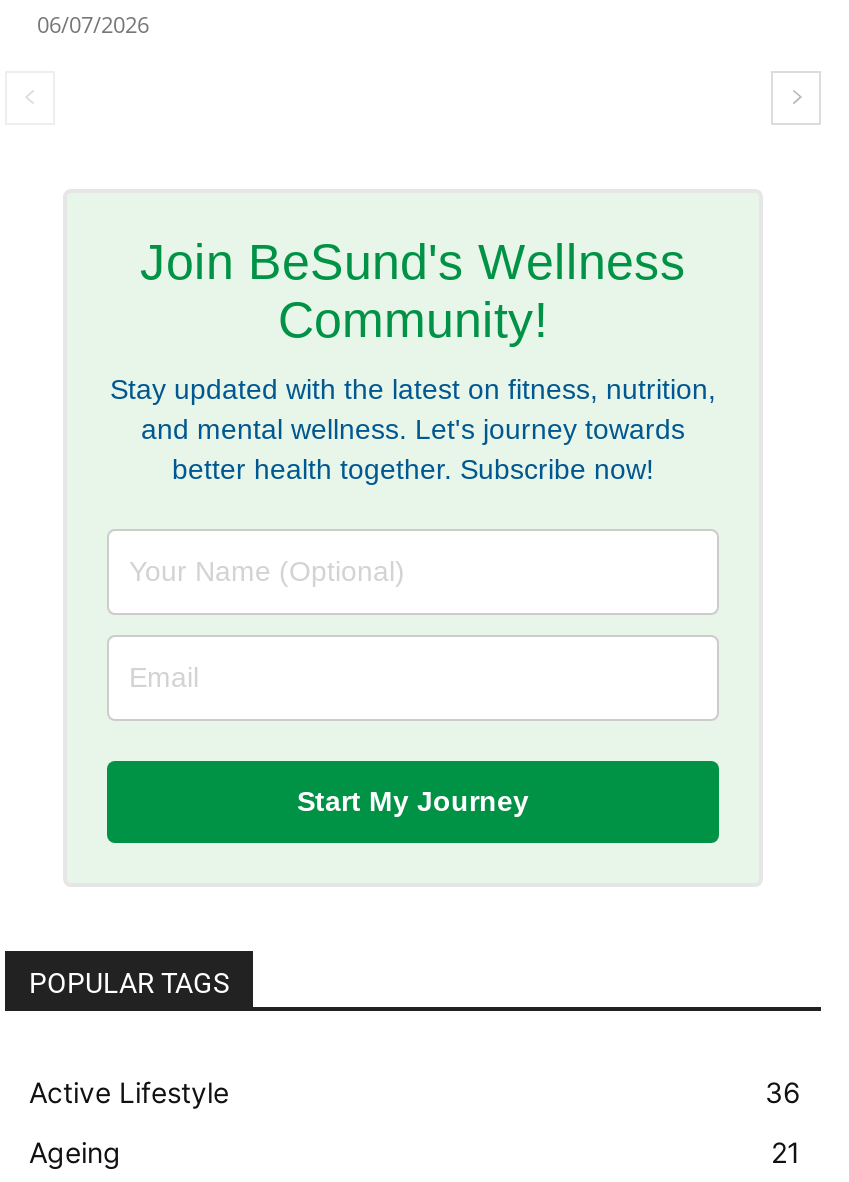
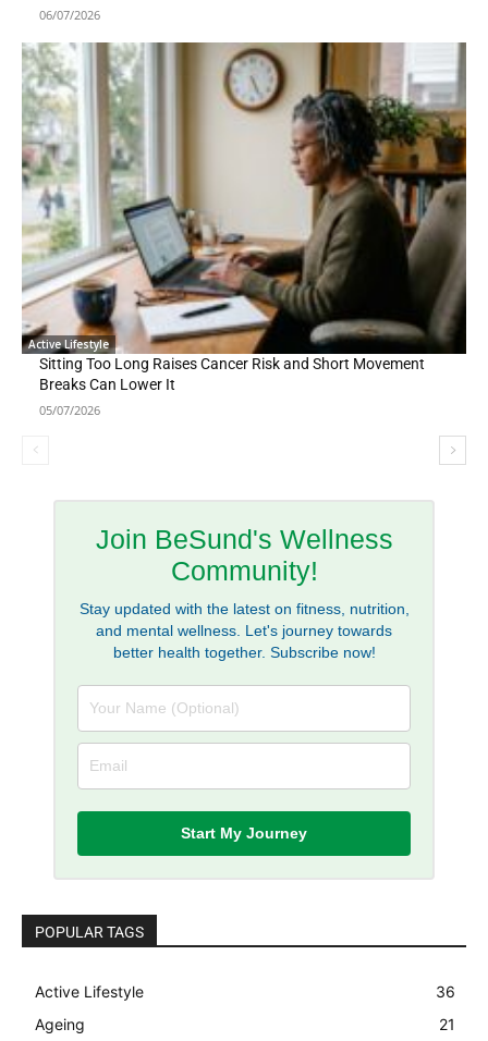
none -> [21,41,467,418] [image] | Active Lifestyle | Sitting Too Long Raises Cancer Risk and Short Movement | Breaks Can Lower It | 05/07/2026

